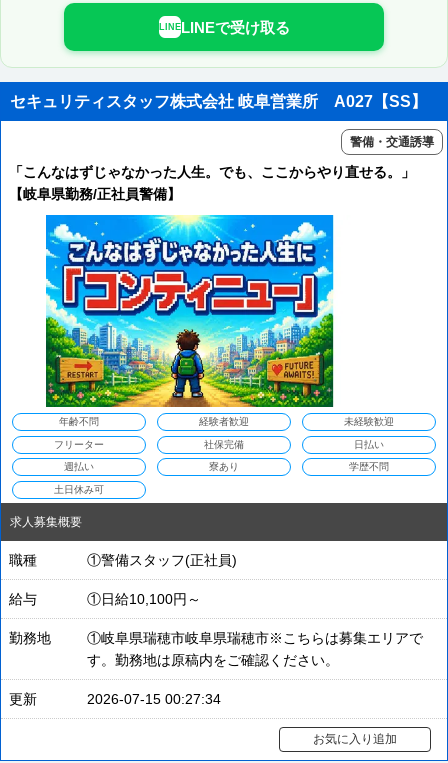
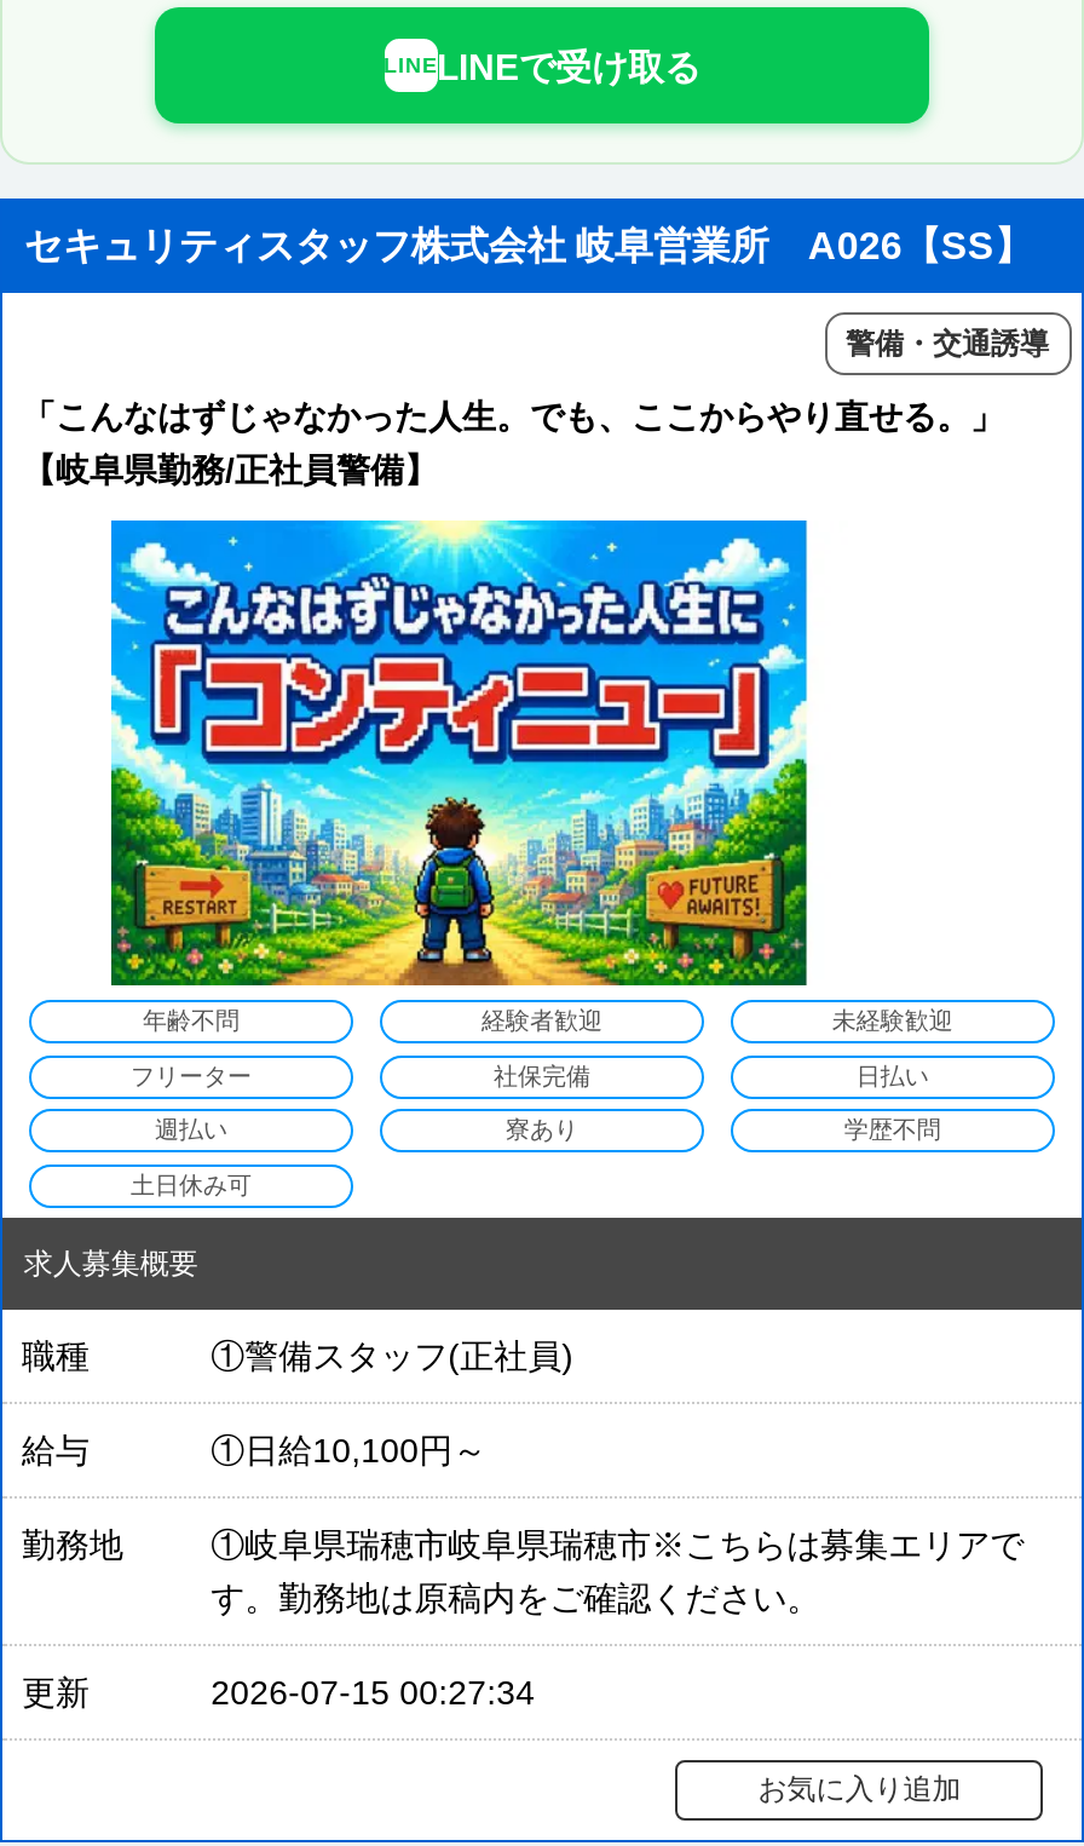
[10,93,427,110] セキュリティスタッフ株式会社 岐阜営業所 A027【SS】 -> [24,226,1033,268] セキュリティスタッフ株式会社 岐阜営業所 A026【SS】

